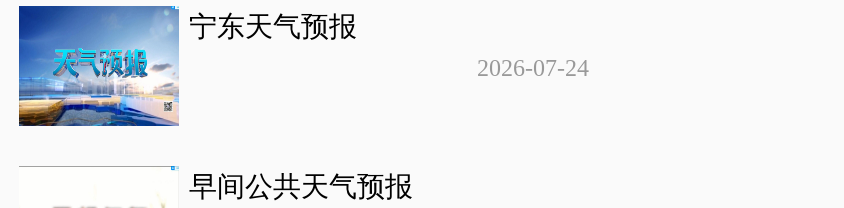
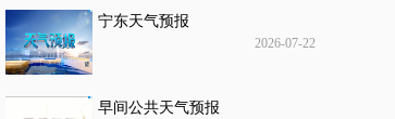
[477,54,589,82] 2026-07-24 -> [255,36,316,51] 2026-07-22

